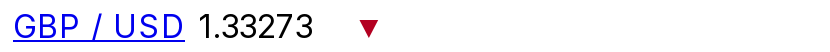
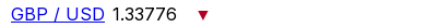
[13,7,313,47] GBP / USD 1.33273 -> [11,4,177,25] GBP / USD 1.33776

